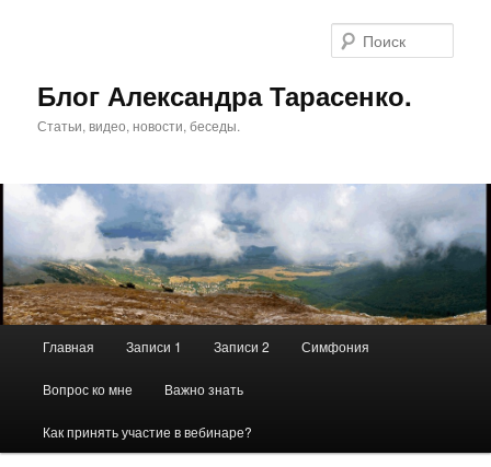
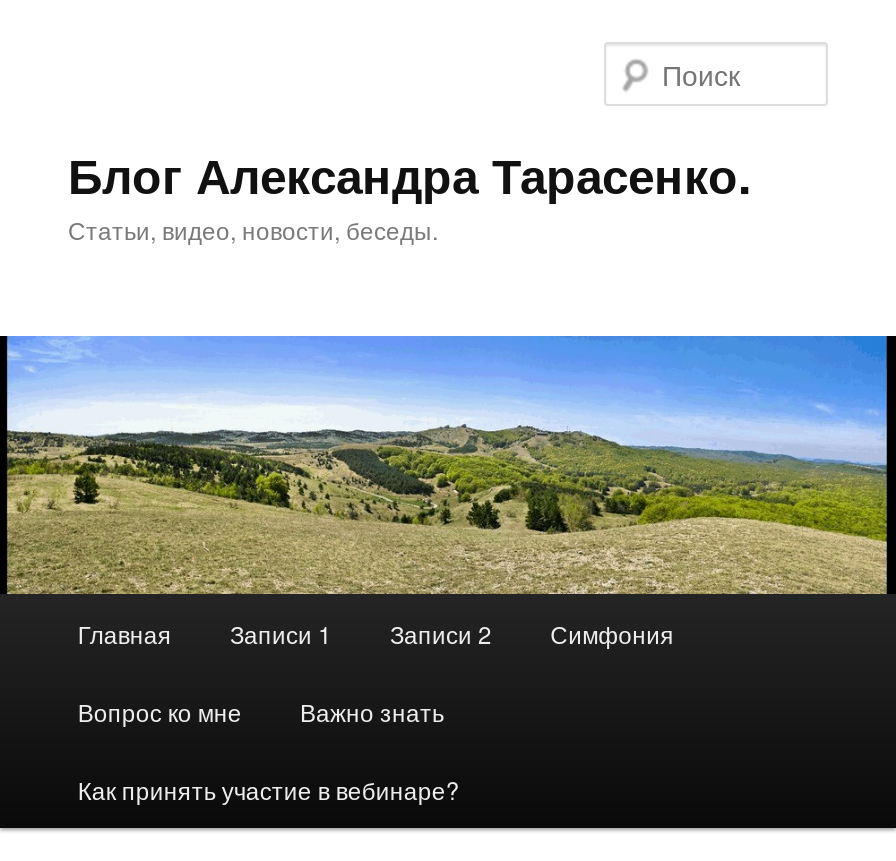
[3,184,488,325] [image] -> [6,334,888,596] [image]

